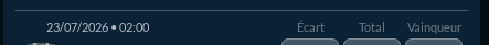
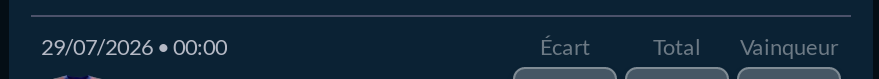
[46,20,149,34] 23/07/2026 • 02:00 -> [41,33,227,59] 29/07/2026 • 00:00

